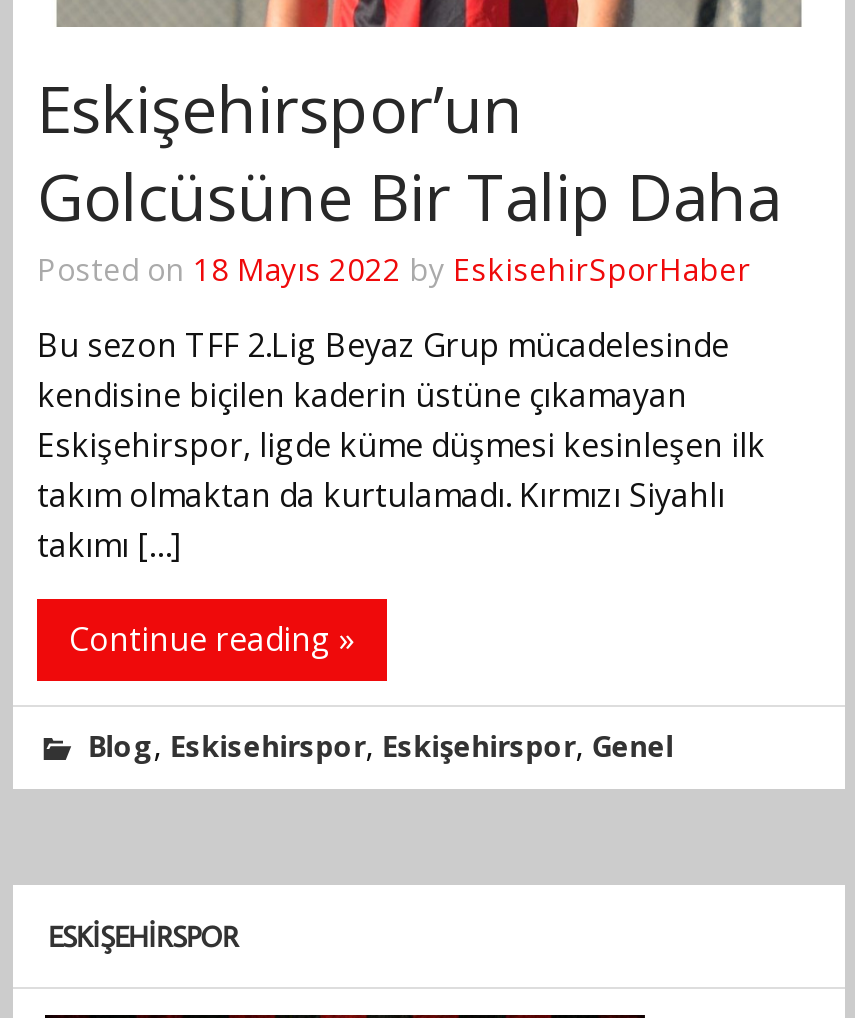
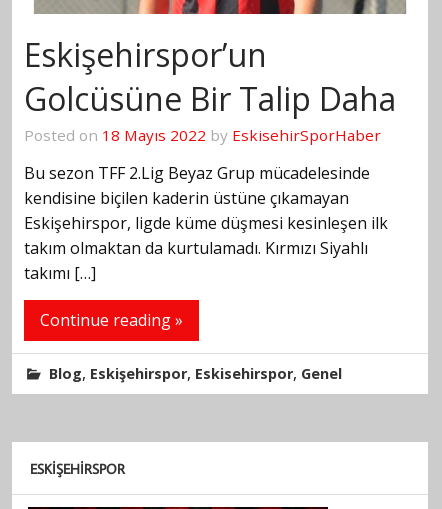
[87,723,673,767] Blog, Eskisehirspor, Eskişehirspor, Genel -> [49,362,342,384] Blog, Eskişehirspor, Eskisehirspor, Genel

